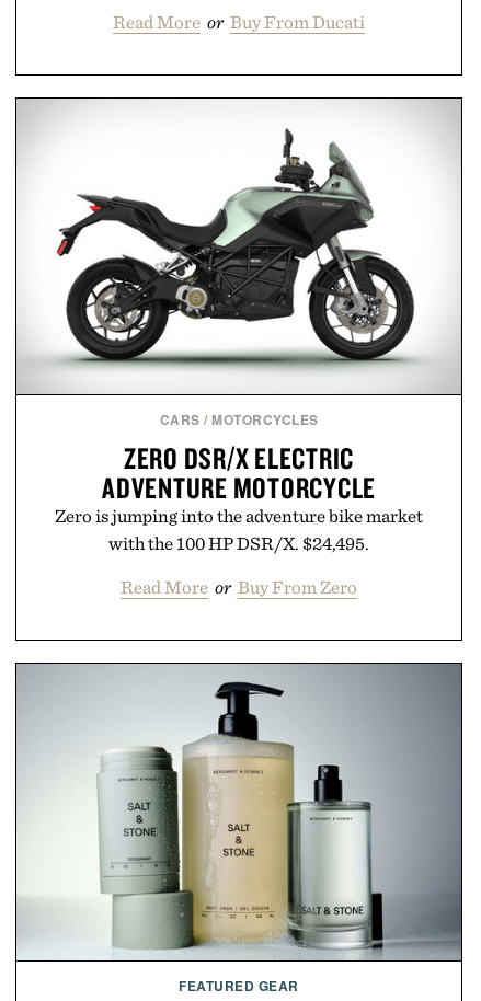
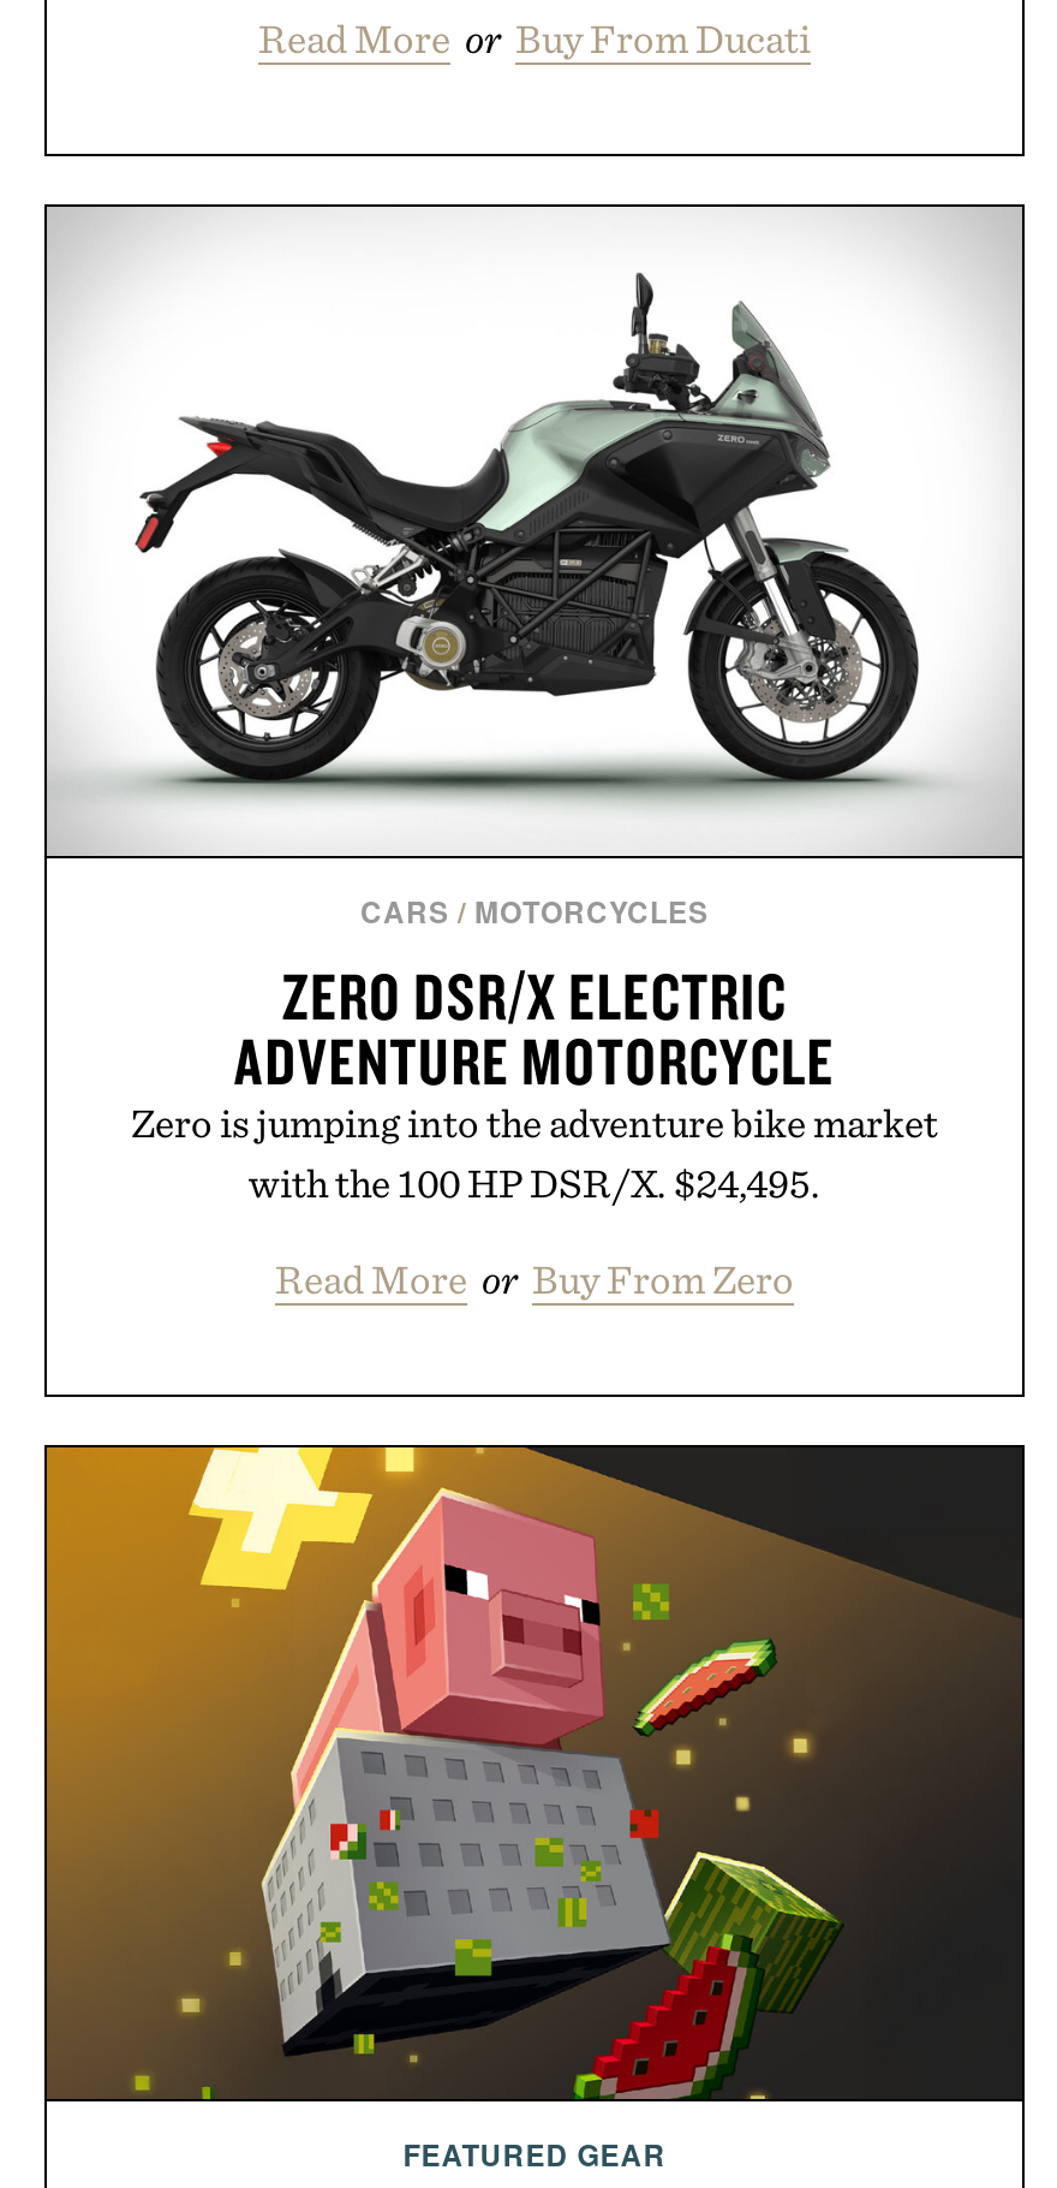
[15,663,462,962] [image] -> [44,1445,1025,2101] [image]

